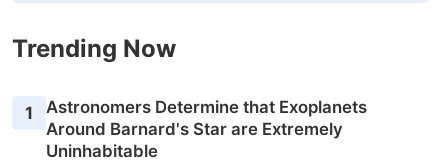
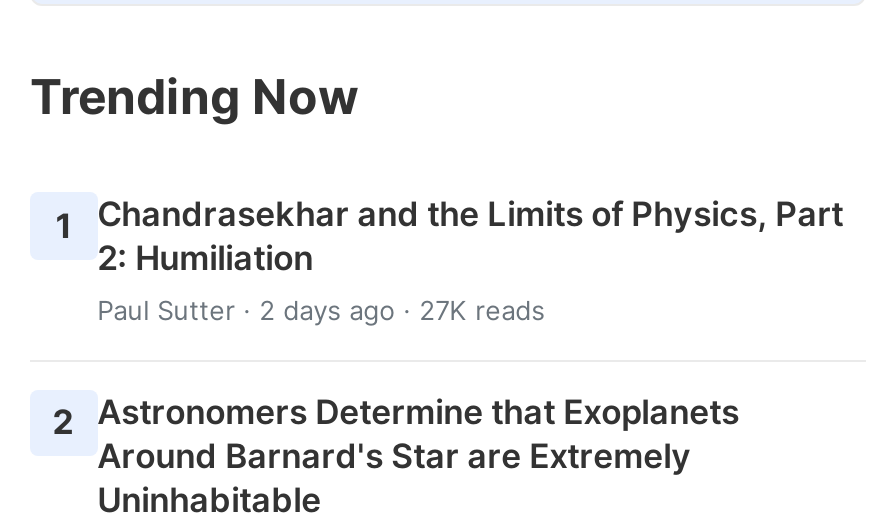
[46,97,367,117] Astronomers Determine that Exoplanets -> [53,195,843,443] Chandrasekhar and the Limits of Physics, Part | 2: Humiliation | Paul Sutter · 2 days ago · 27K reads | 2 Astronomers Determine that Exoplanets

